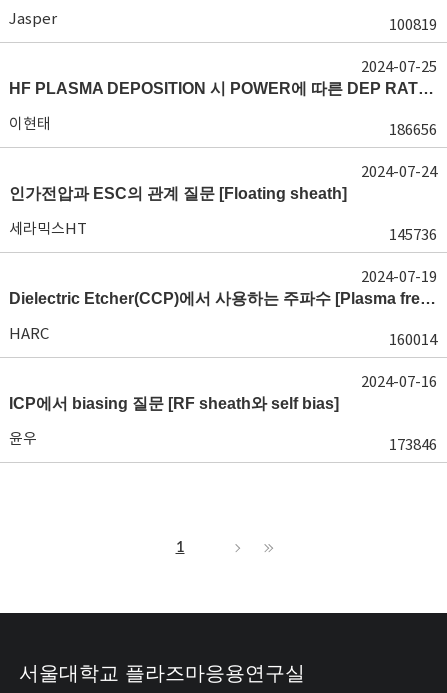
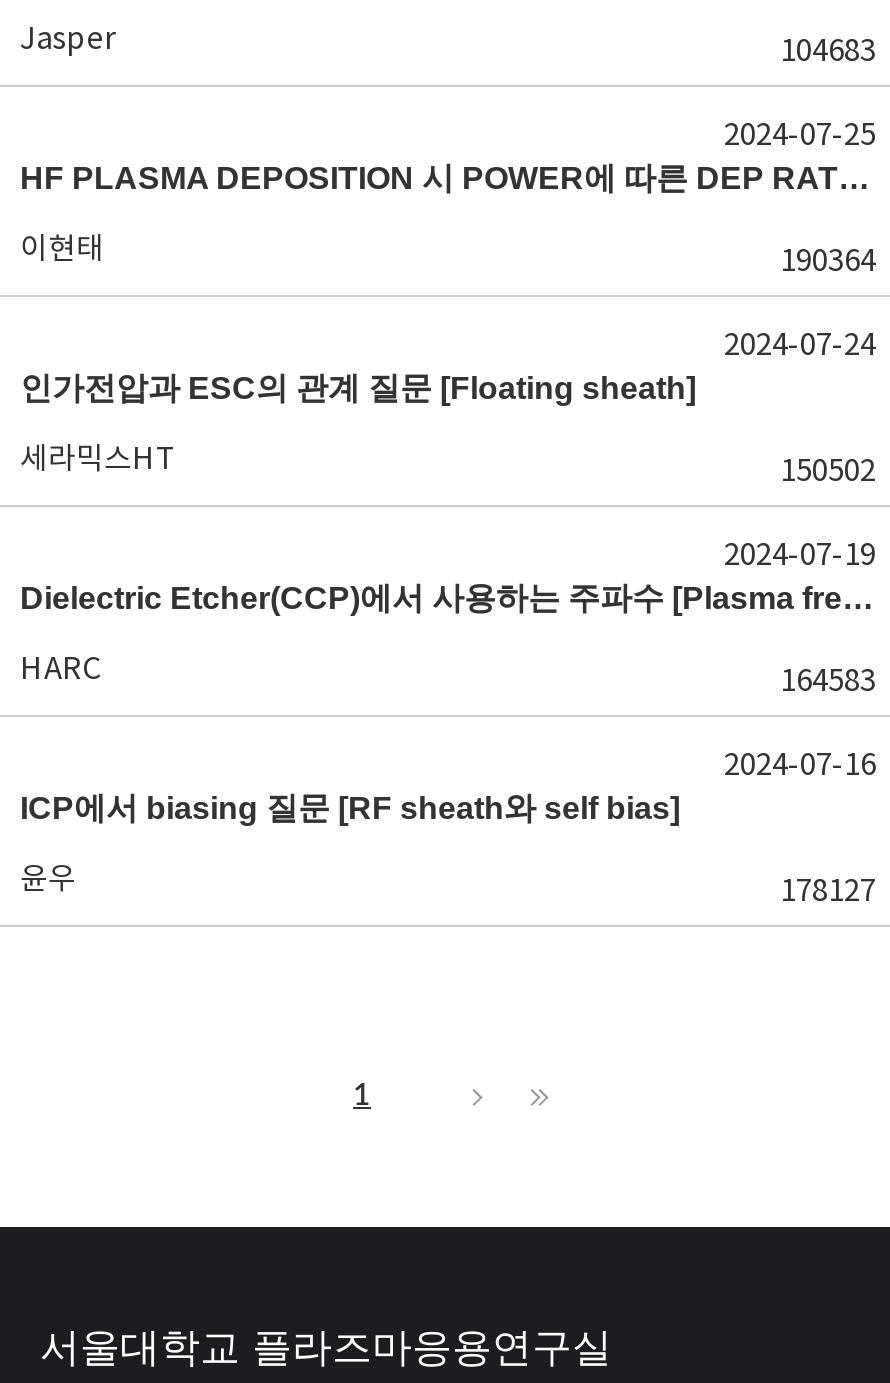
[389,15,437,34] 100819 -> [780,31,876,69] 104683
[389,120,437,139] 186656 -> [780,241,876,279] 190364
[389,225,437,244] 145736 -> [780,451,876,489] 150502
[389,330,437,349] 160014 -> [780,661,876,699] 164583
[389,435,437,454] 173846 -> [780,871,876,909] 178127

